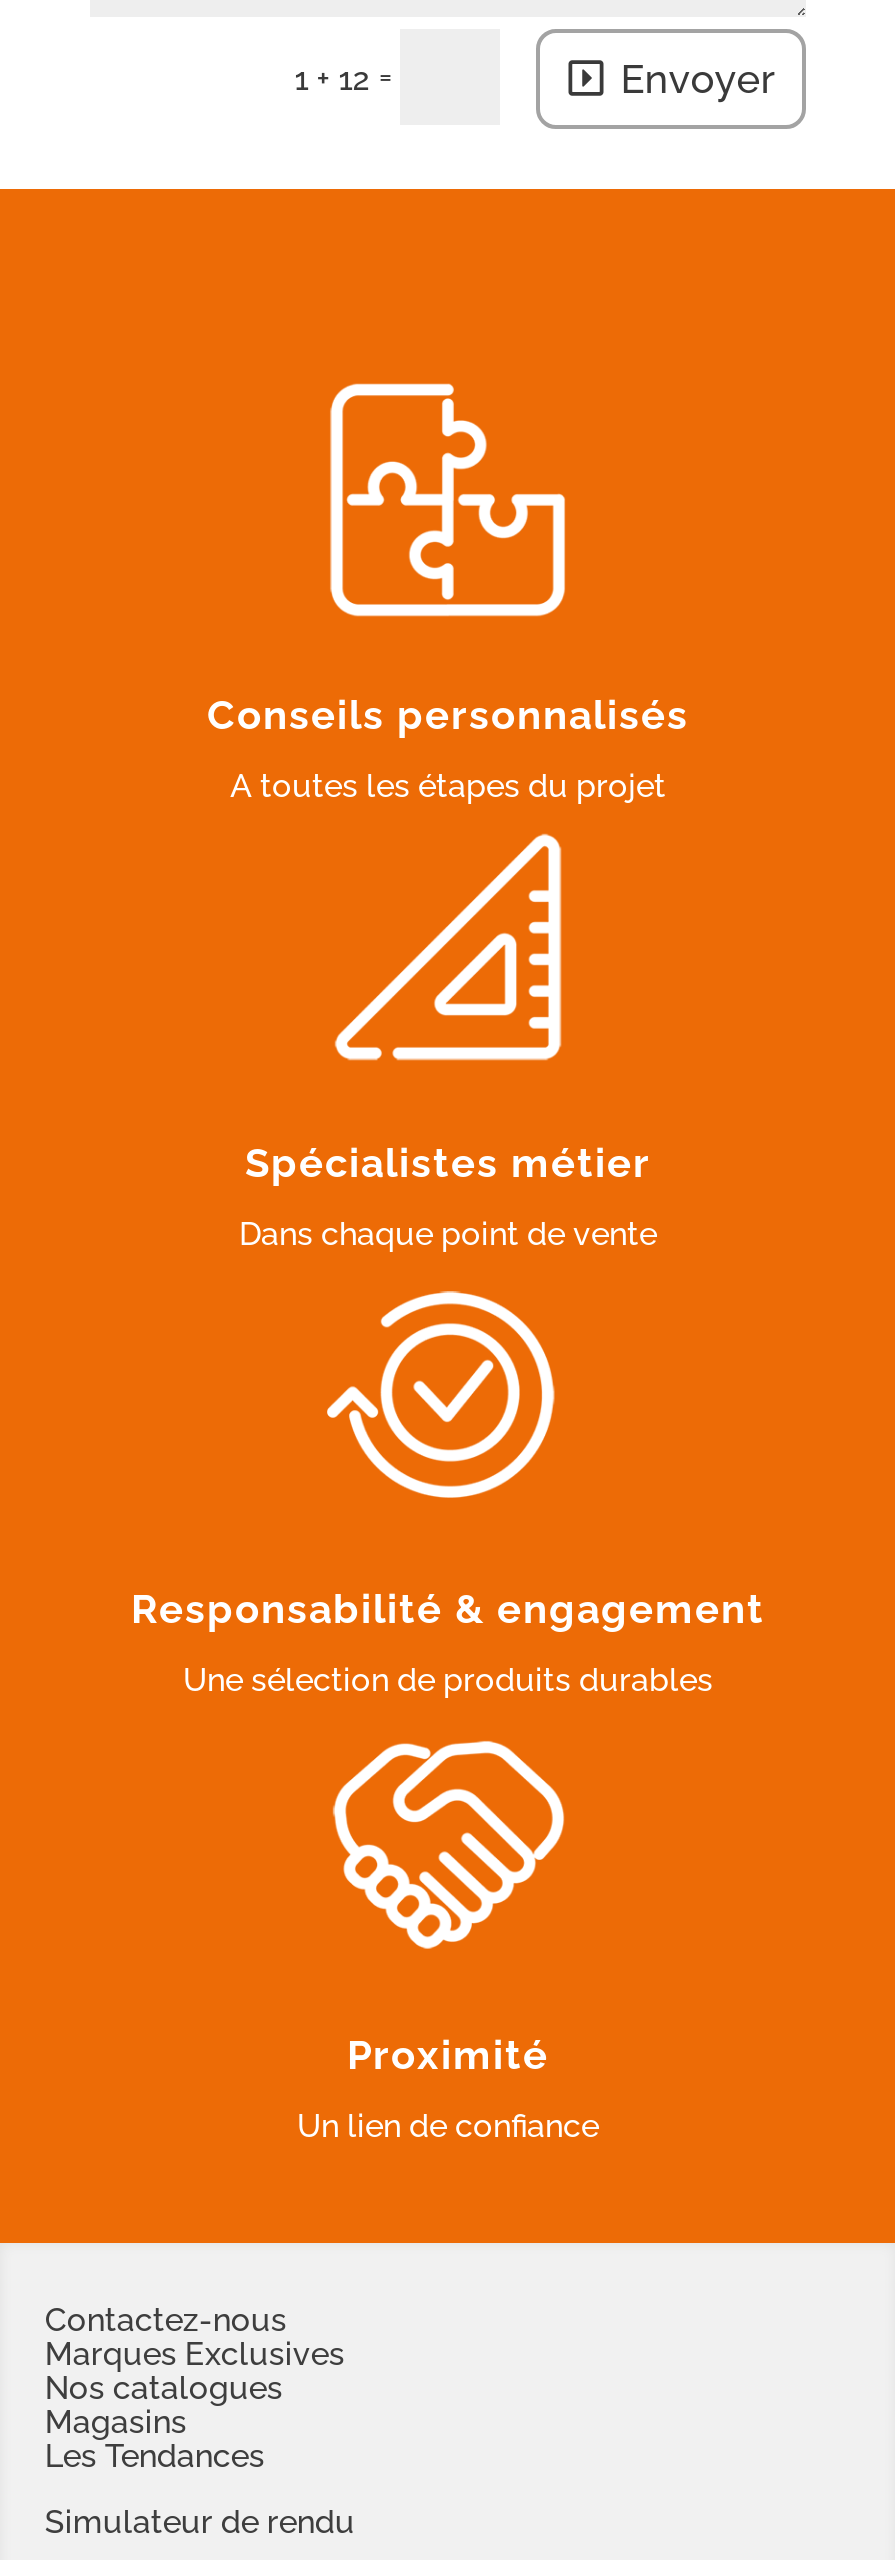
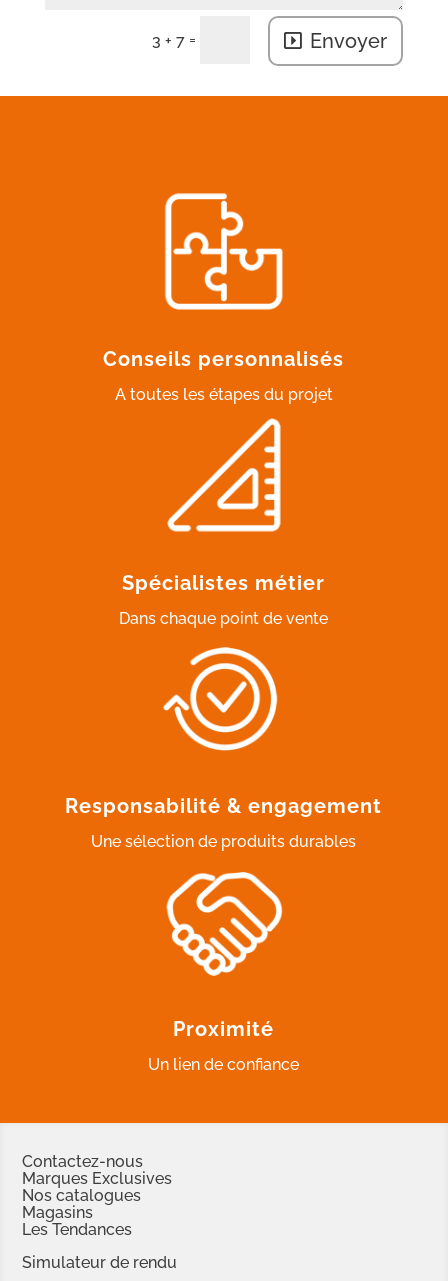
[294,57,400,98] 1 + 12 = -> [152,30,200,50] 3 + 7 =

